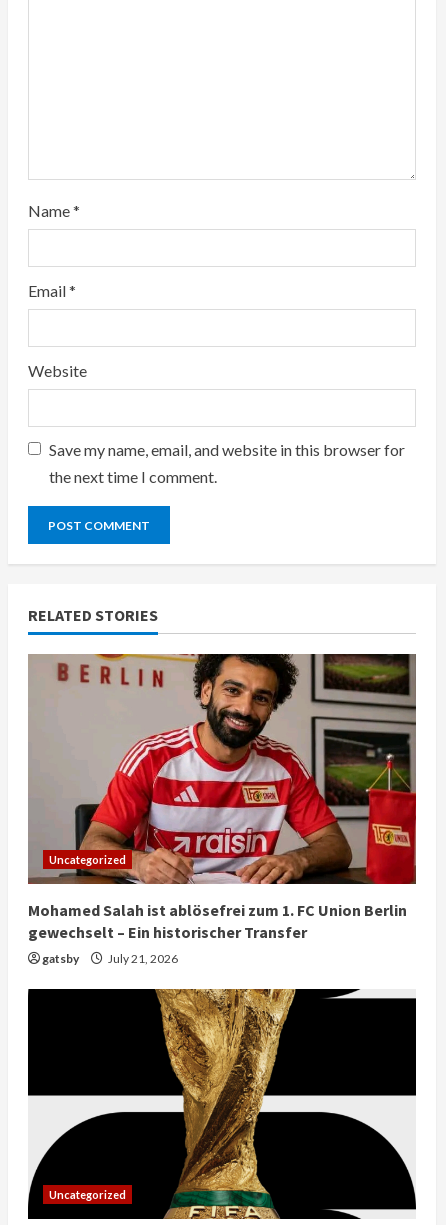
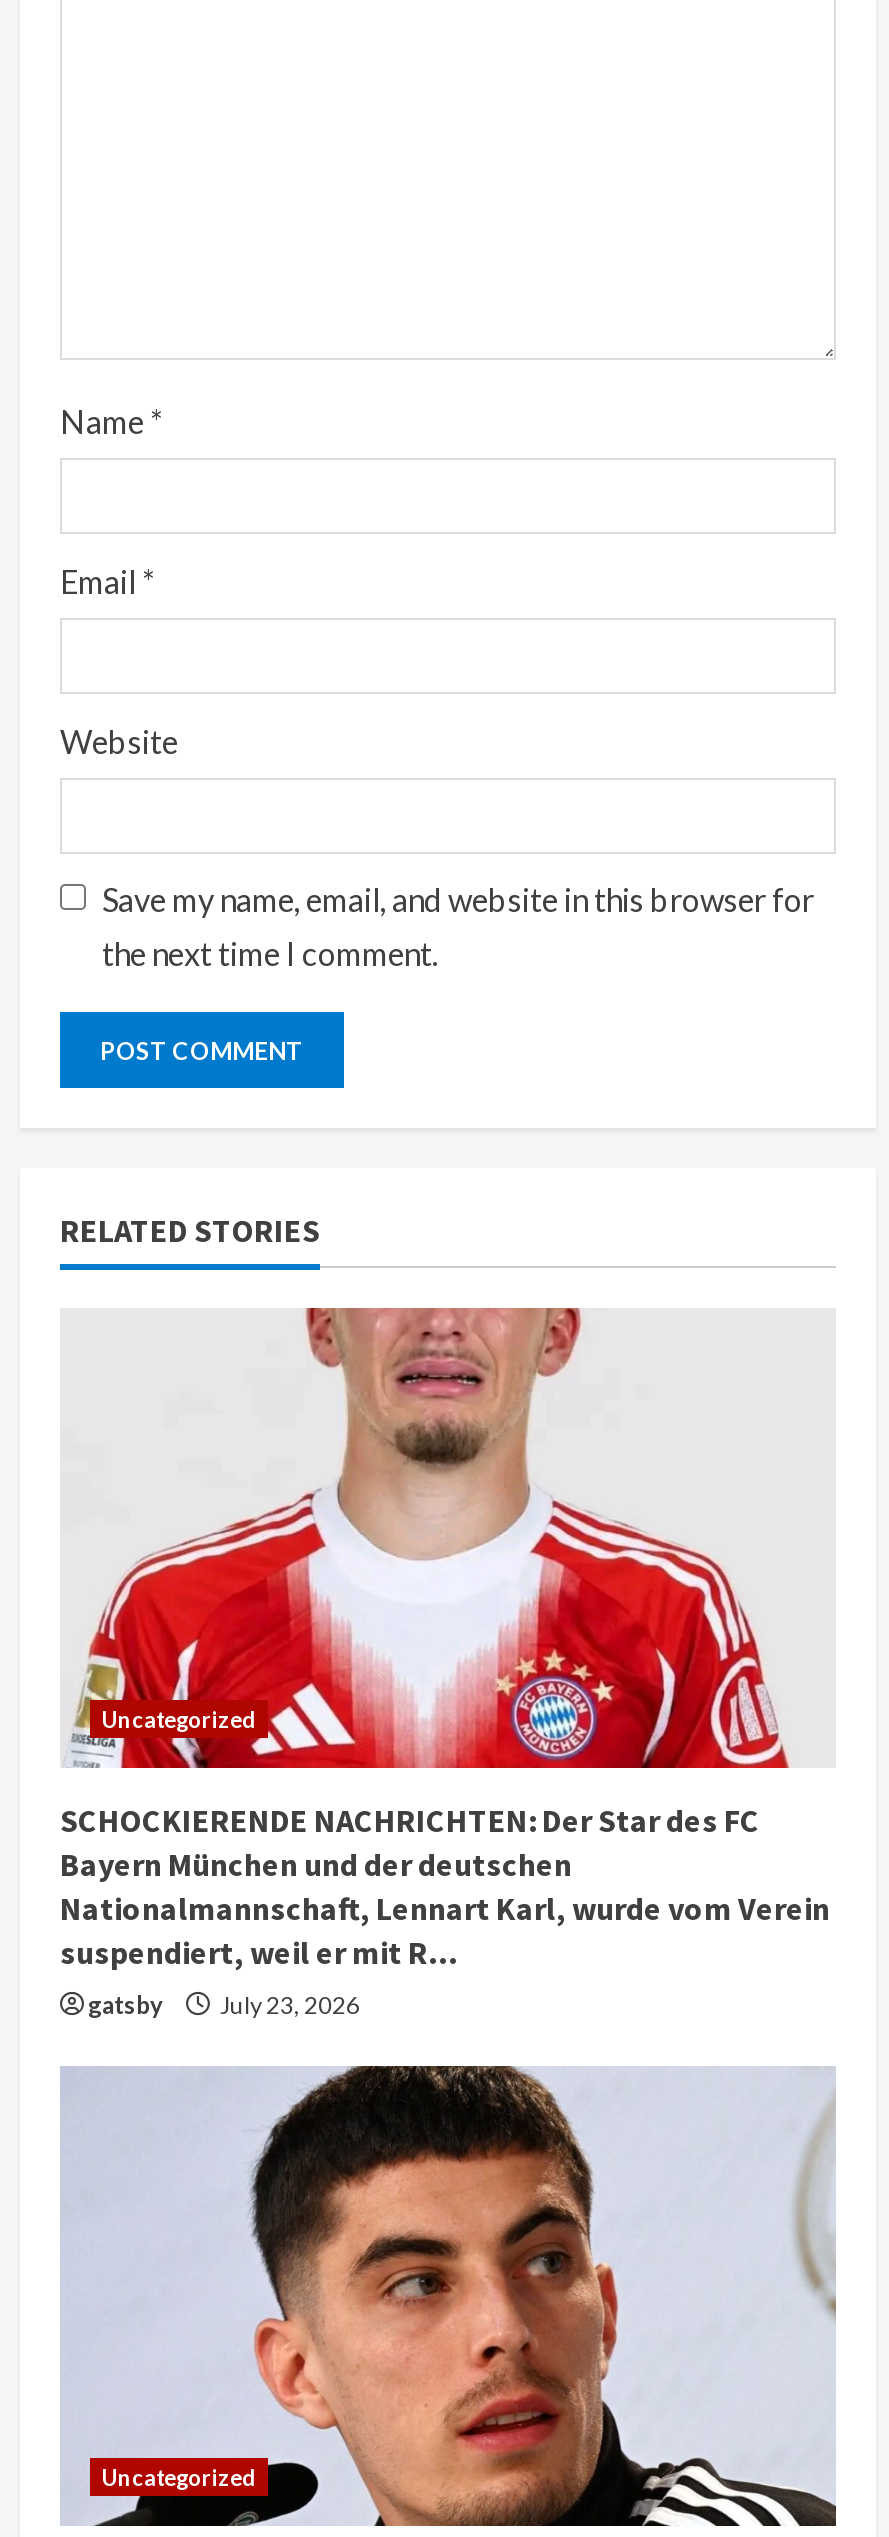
[28,653,417,942] [image] | Mohamed Salah ist ablösefrei zum 1. FC Union Berlin | gewechselt – Ein historischer Transfer -> [60,1306,836,1972] [image] | SCHOCKIERENDE NACHRICHTEN: Der Star des FC | Bayern München und der deutschen | Nationalmannschaft, Lennart Karl, wurde vom Verein | suspendiert, weil er mit R…
[42,951,178,966] gatsby July 21, 2026 -> [88,1990,360,2020] gatsby July 23, 2026
[27,988,417,1220] [image] -> [60,2064,838,2528] [image]

